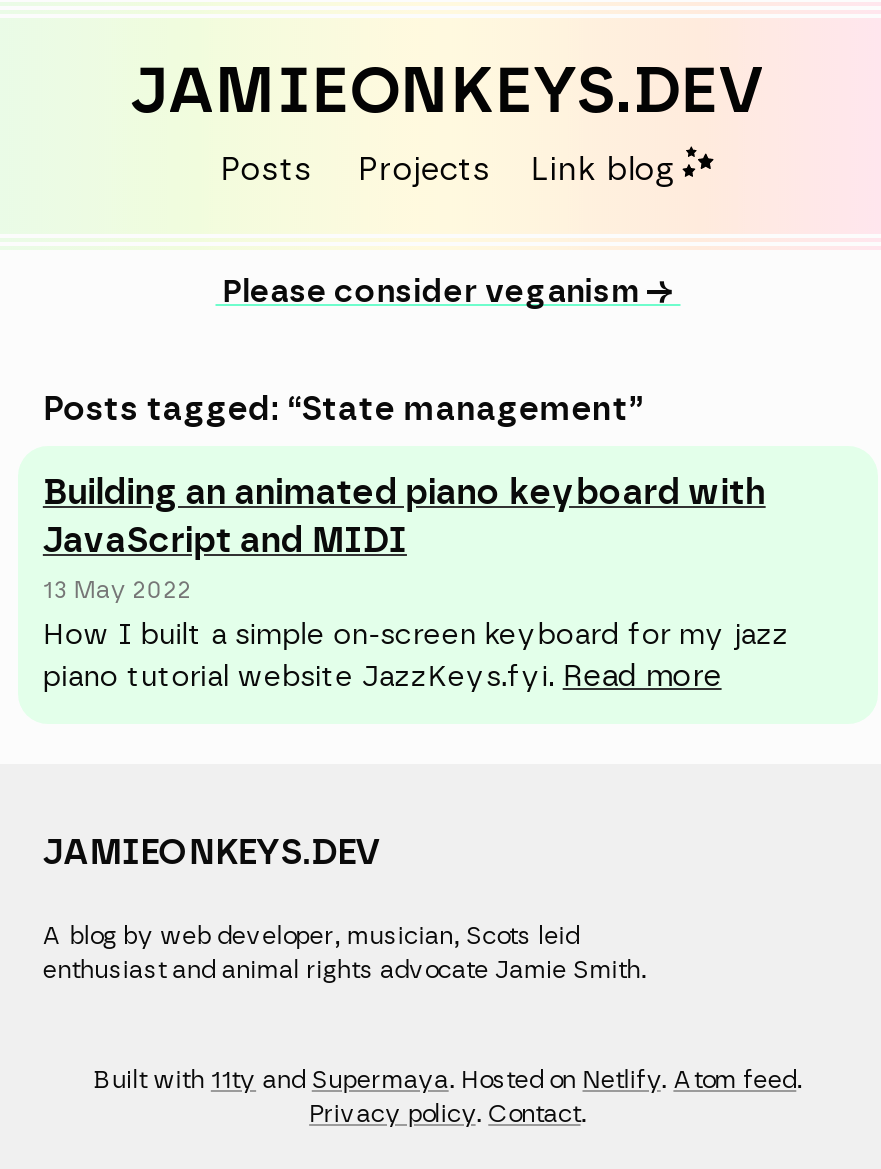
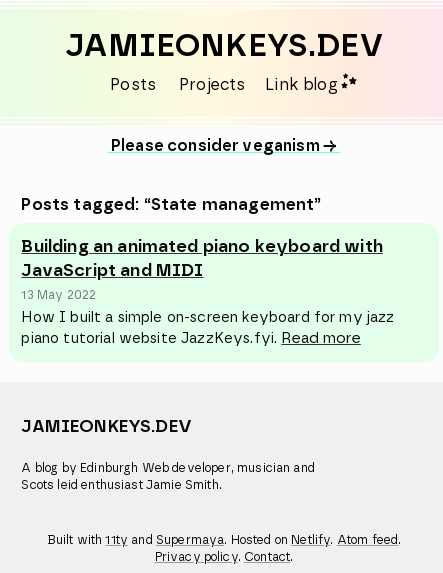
[43,923,647,981] A blog by web developer, musician, Scots leid | enthusiast and animal rights advocate Jamie Smith. -> [21,461,315,490] A blog by Edinburgh Web developer, musician and | Scots leid enthusiast Jamie Smith.

